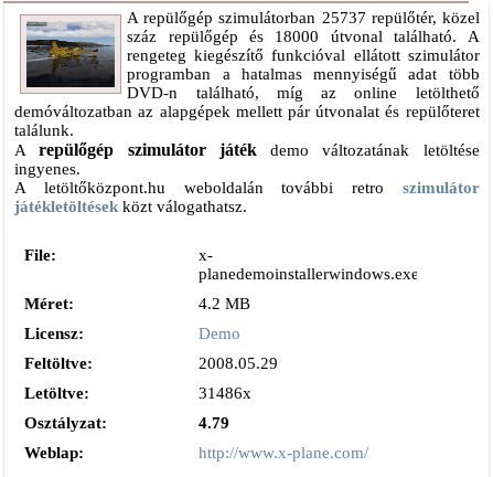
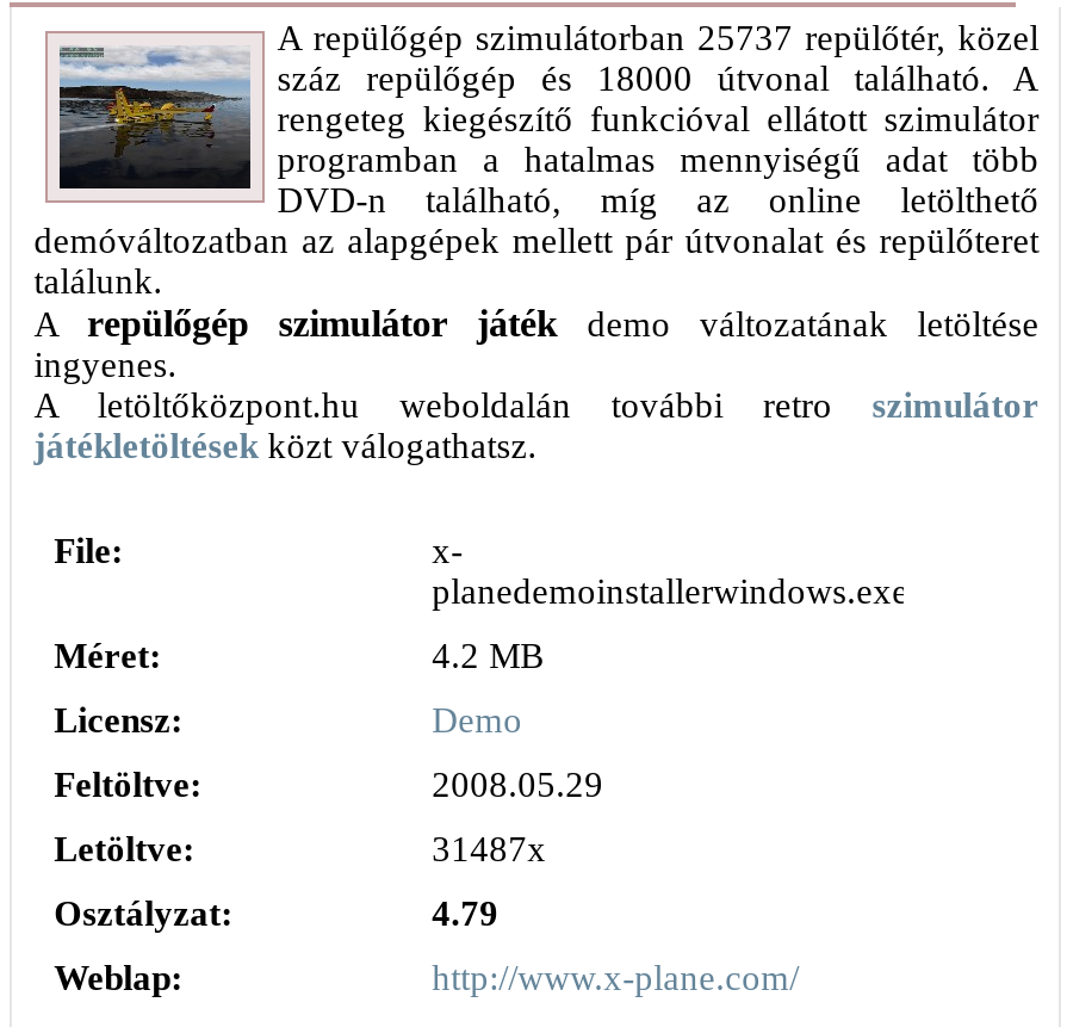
[199,384,252,402] 31486x -> [432,830,546,868] 31487x

